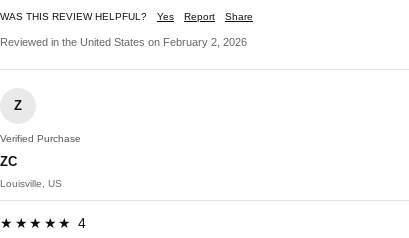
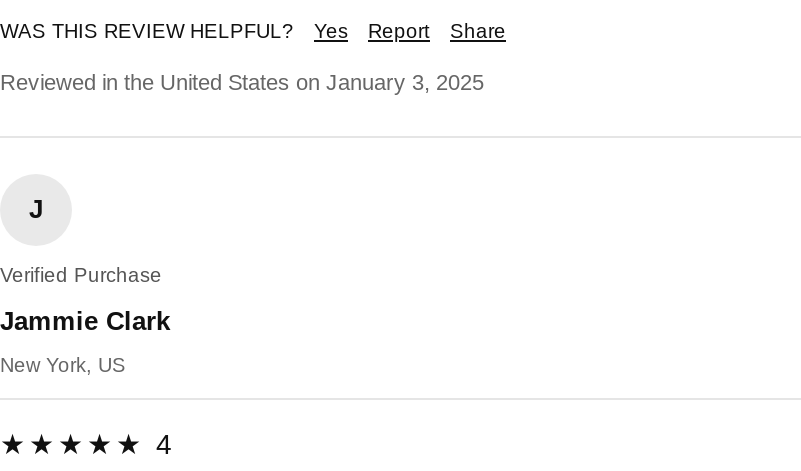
[0,36,247,48] Reviewed in the United States on February 2, 2026 -> [0,70,484,94] Reviewed in the United States on January 3, 2025
[14,98,22,113] Z -> [29,194,43,224] J
[0,154,17,169] ZC -> [0,306,170,336] Jammie Clark
[0,178,62,189] Louisville, US -> [0,354,126,376] New York, US

